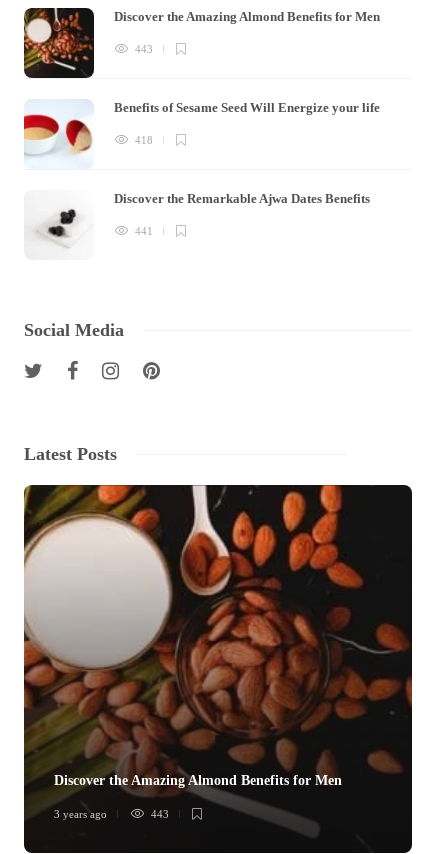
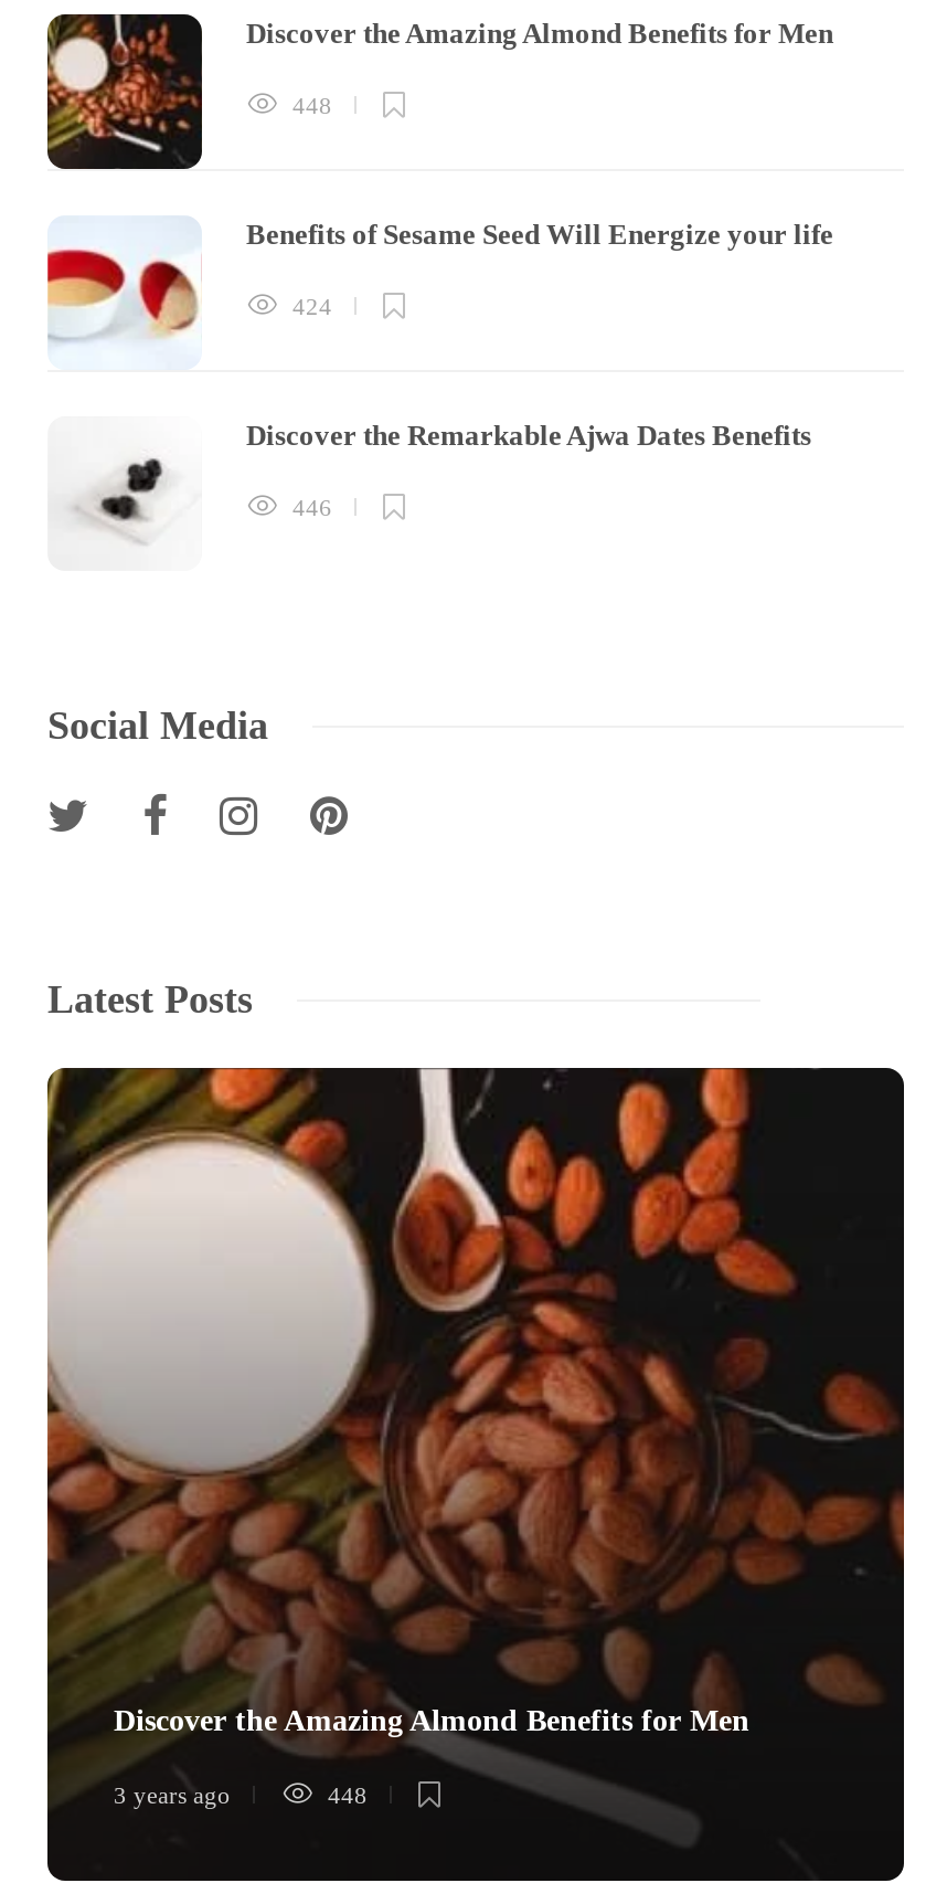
[132,43,153,55] 443 -> [286,91,332,118] 448
[132,134,153,146] 418 -> [286,292,332,319] 424
[132,225,153,237] 441 -> [286,493,332,520] 446
[148,808,169,820] 443 -> [321,1782,368,1808] 448

